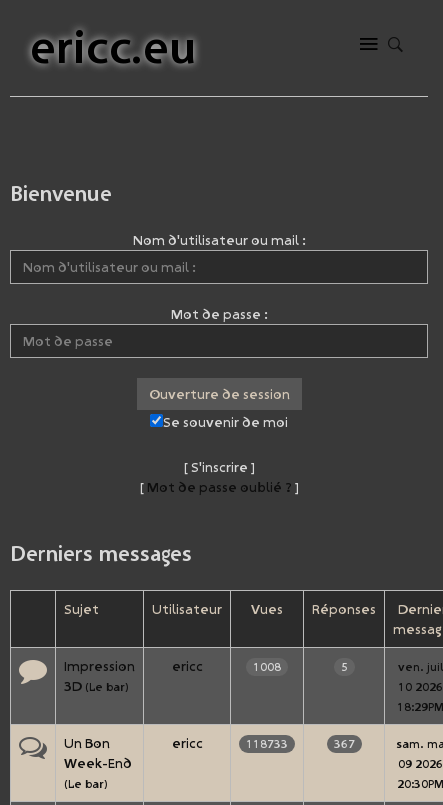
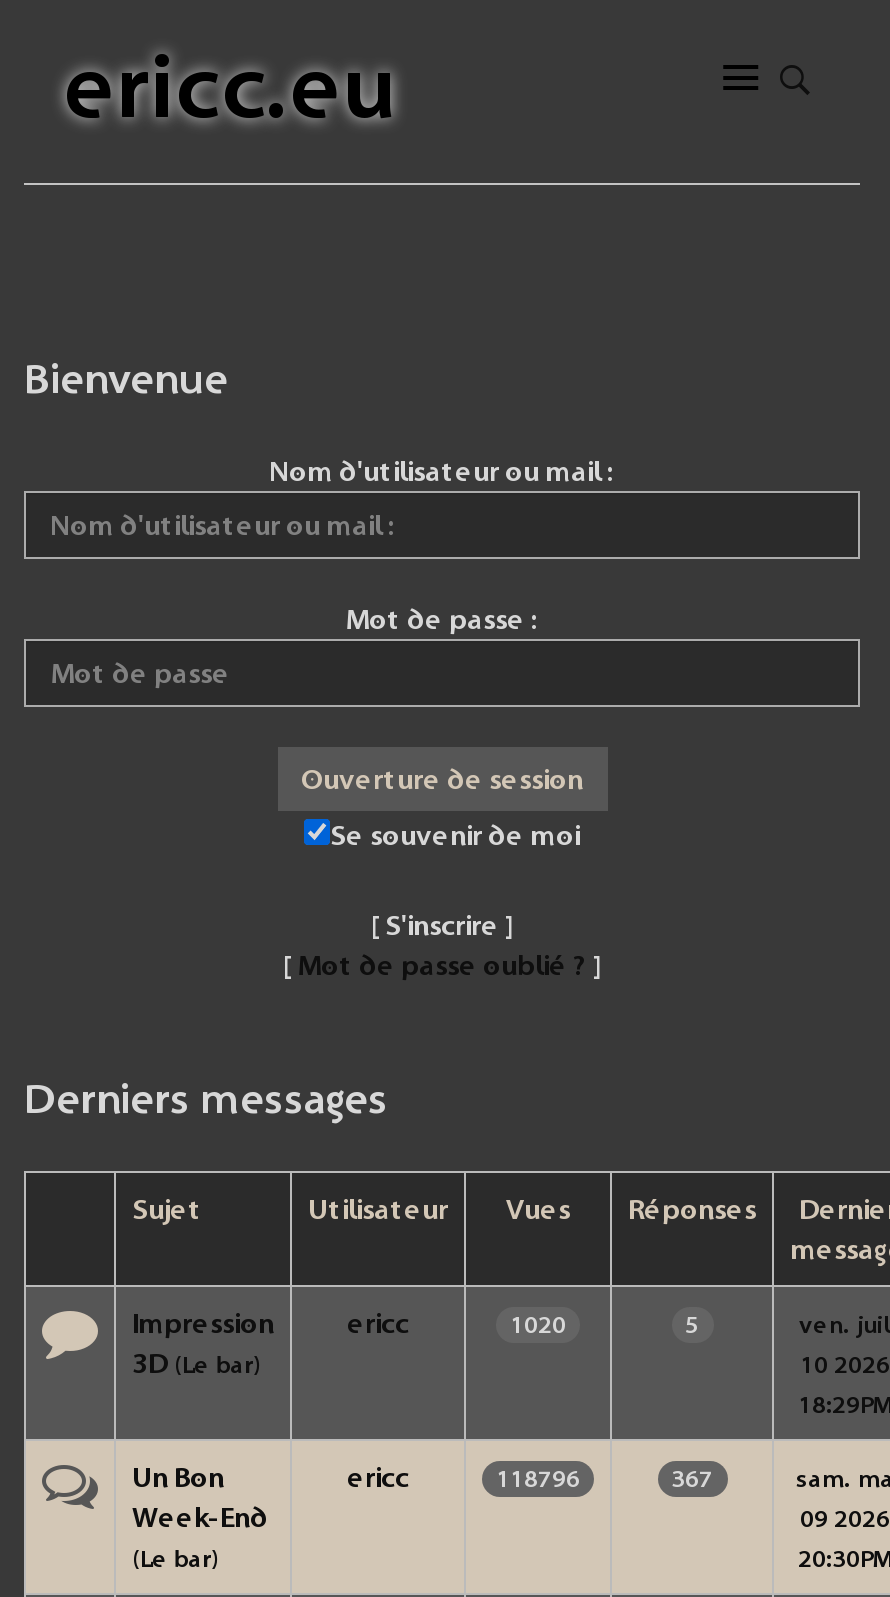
[253,660,281,673] 1008 -> [510,1311,566,1337] 1020
[246,737,288,750] 118733 -> [496,1465,580,1491] 118796

